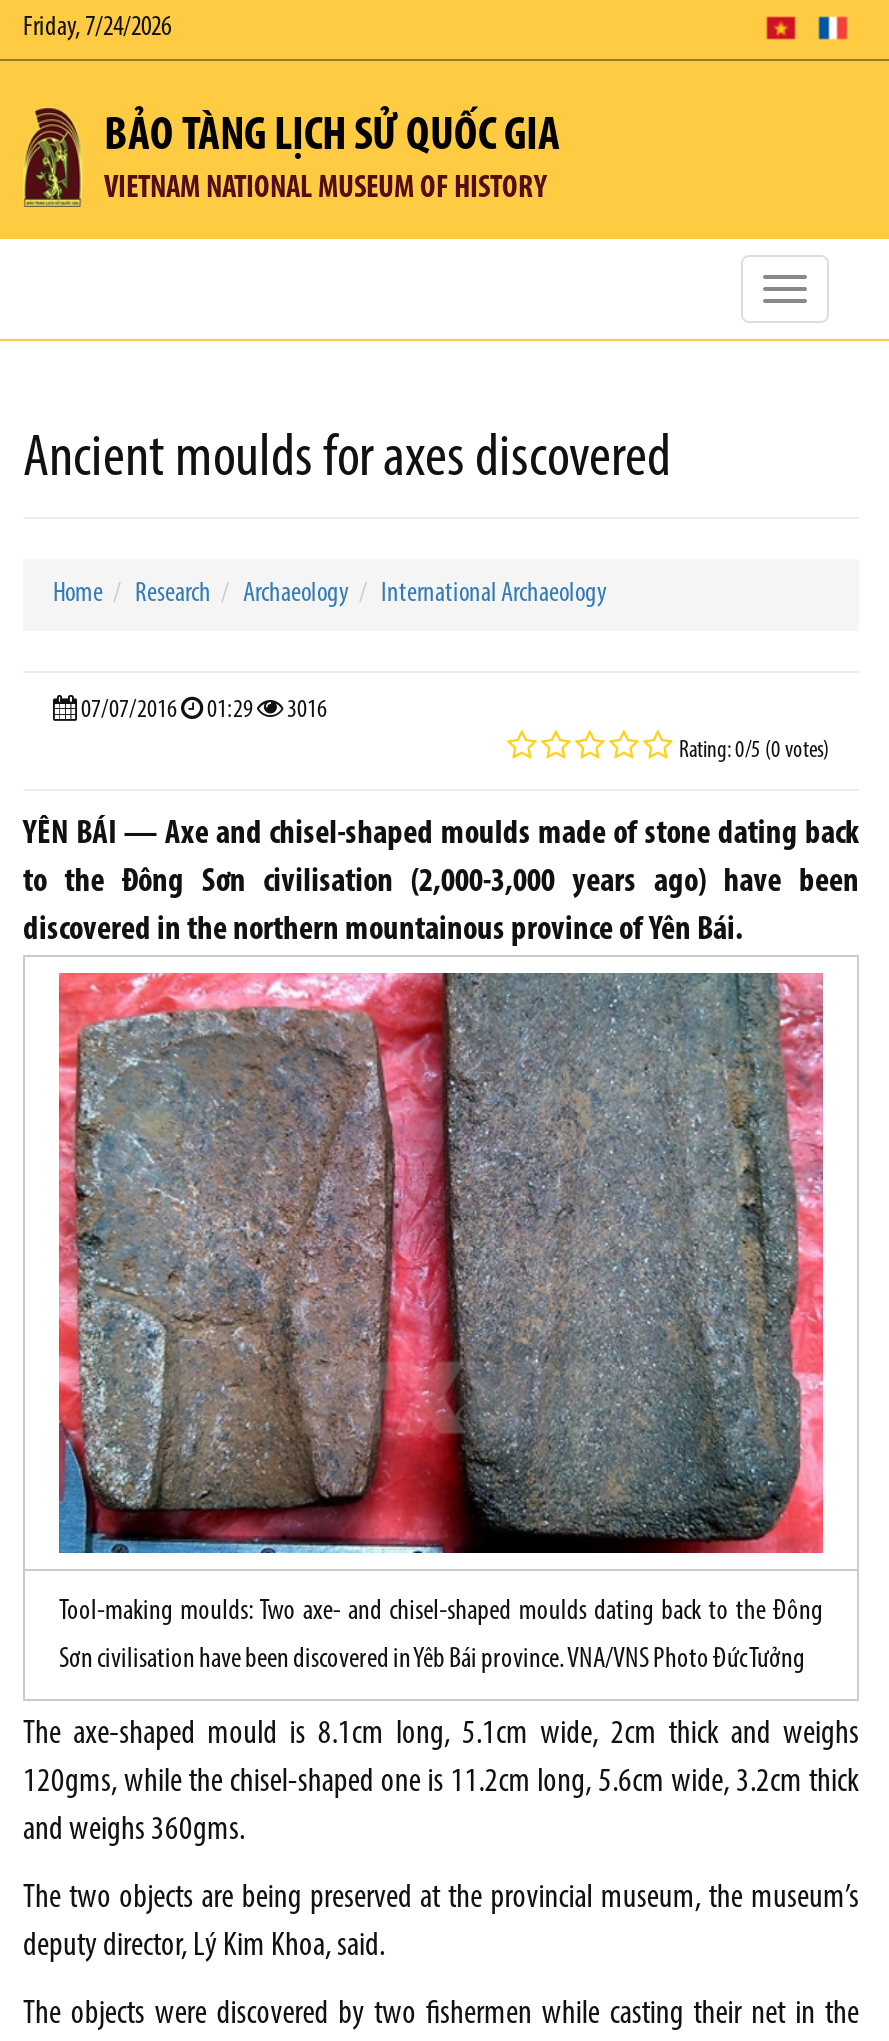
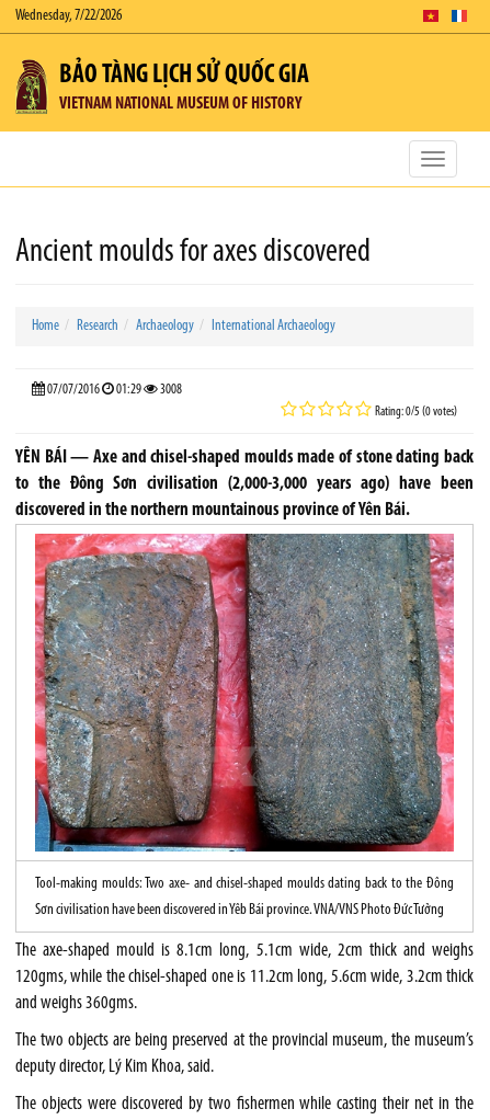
[23,13,171,43] Friday, 7/24/2026 -> [15,8,122,24] Wednesday, 7/22/2026
[77,697,327,723] 07/07/2016 01:29 3016 -> [45,382,182,397] 07/07/2016 01:29 3008

